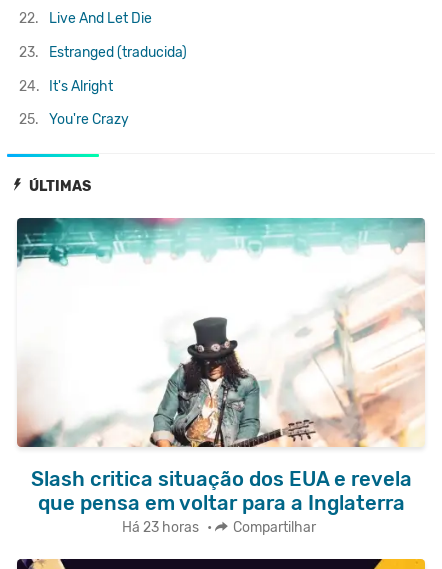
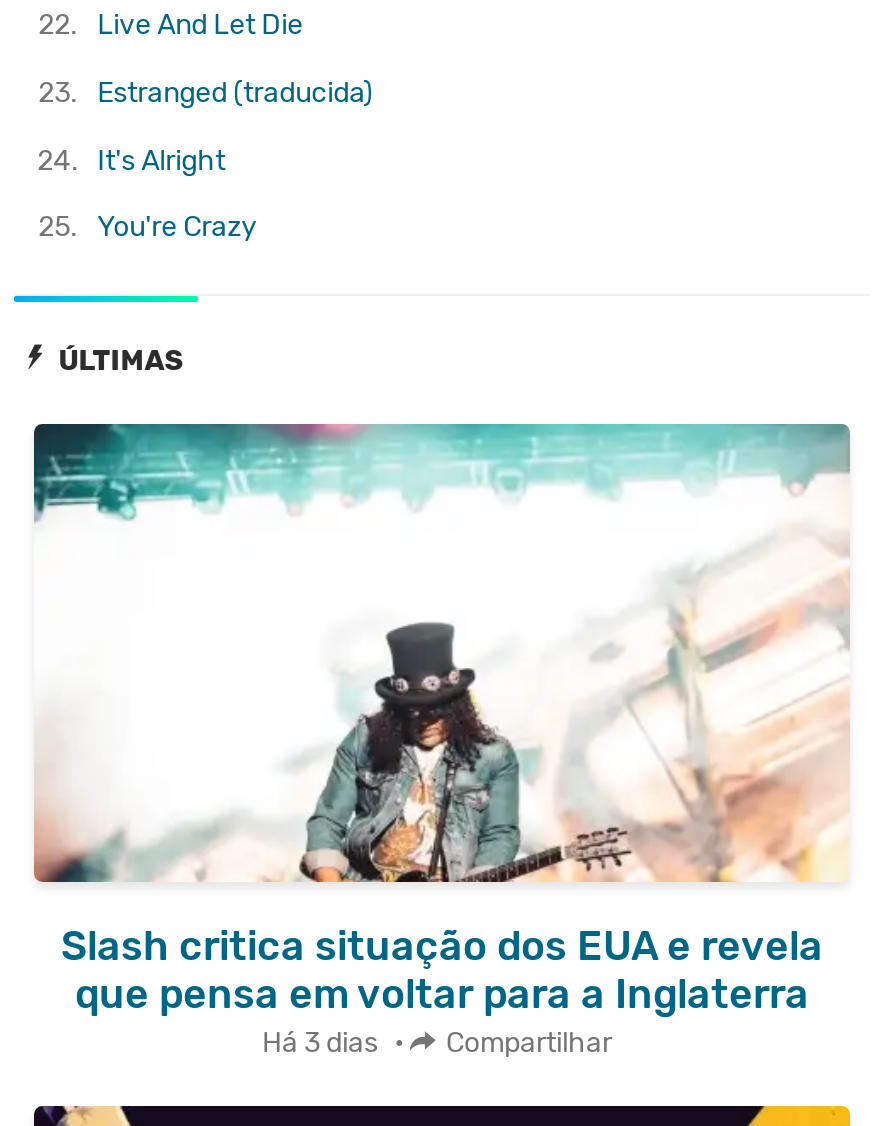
[121,519,315,536] Há 23 horas • Compartilhar -> [262,1026,612,1060] Há 3 dias • Compartilhar

